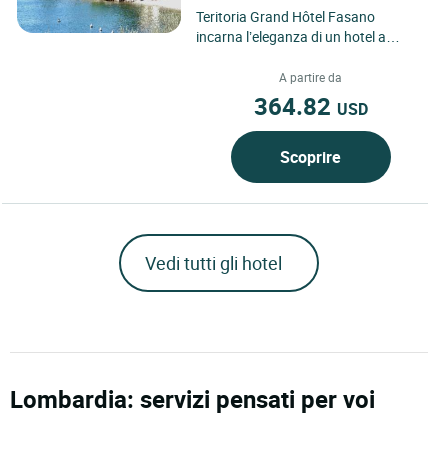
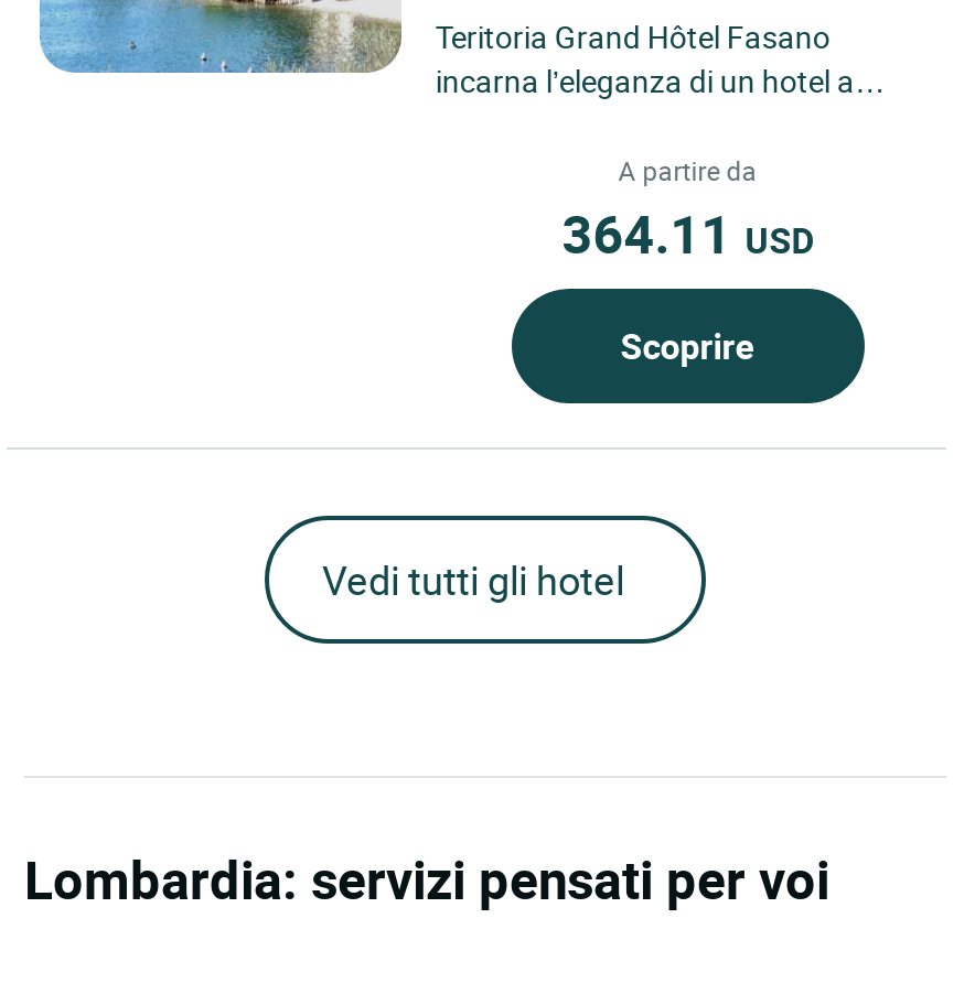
[254,90,368,122] 364.82 USD -> [562,198,813,268] 364.11 USD

